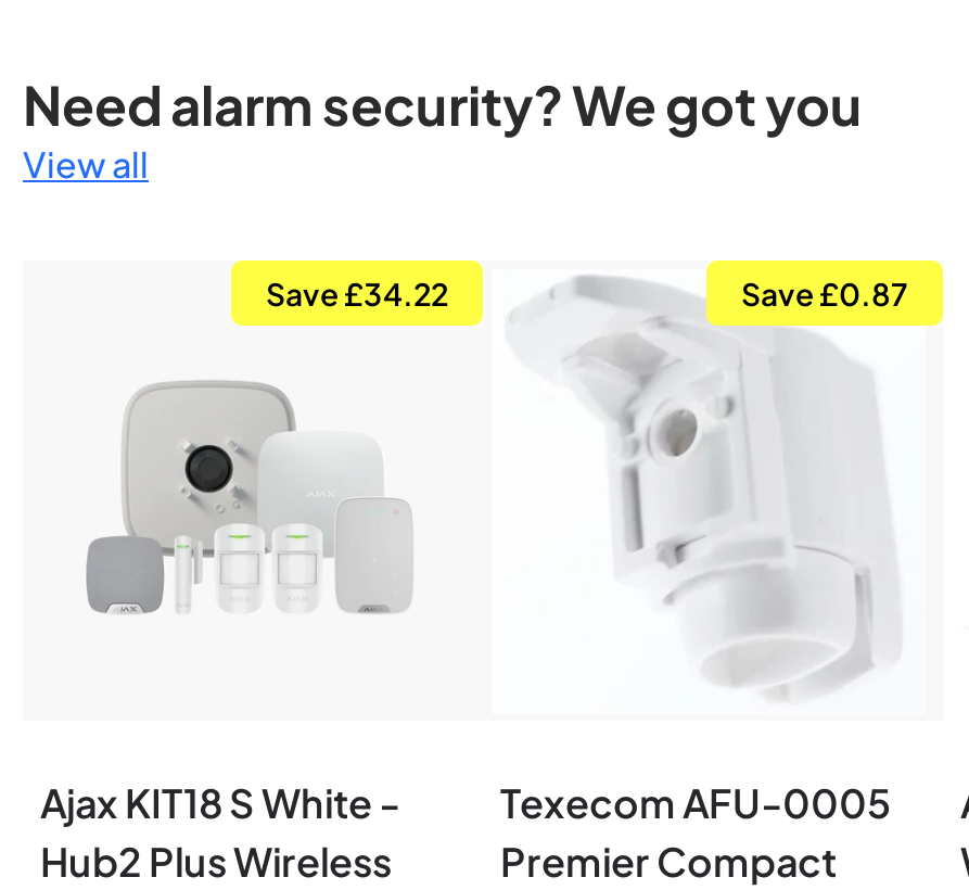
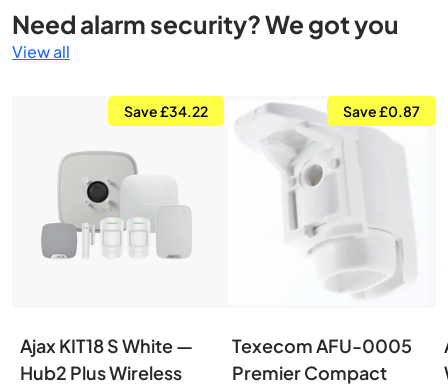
[40,777,400,827] Ajax KIT18 S White - -> [20,334,193,357] Ajax KIT18 S White —

